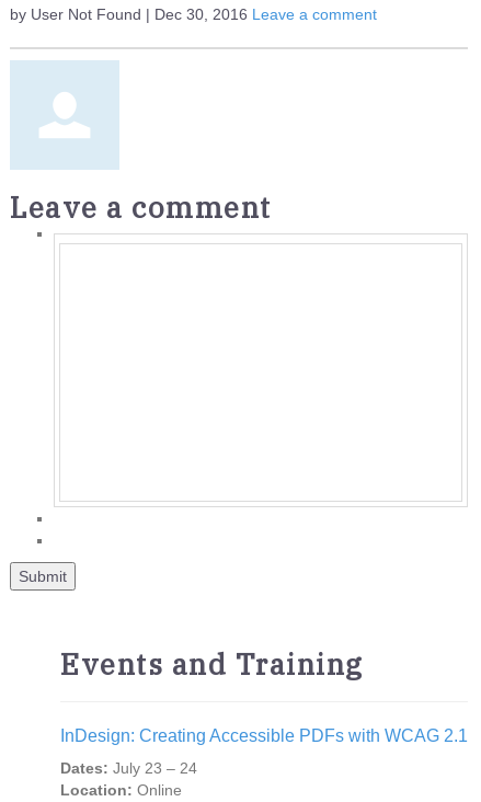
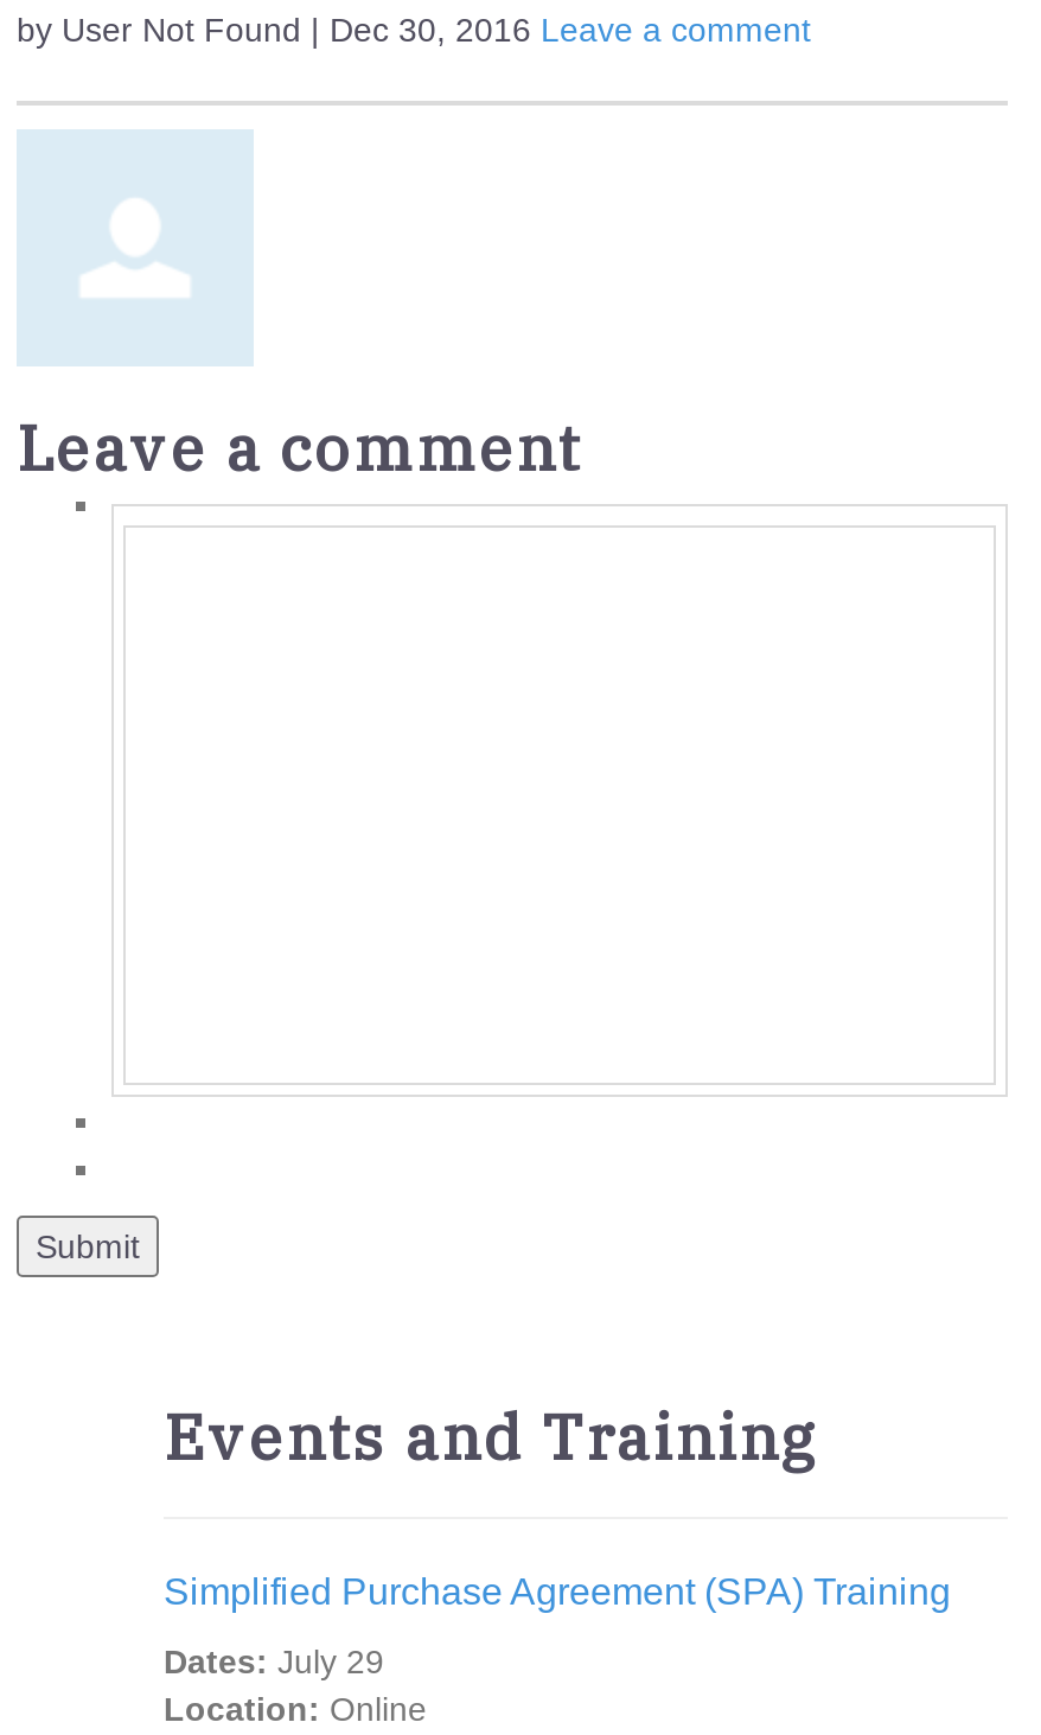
[60,727,468,745] InDesign: Creating Accessible PDFs with WCAG 2.1 -> [164,1572,951,1612] Simplified Purchase Agreement (SPA) Training
[60,759,197,777] Dates: July 23 – 24 -> [164,1643,384,1681] Dates: July 29

